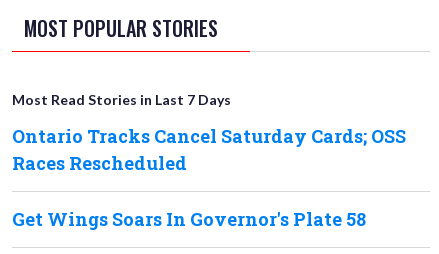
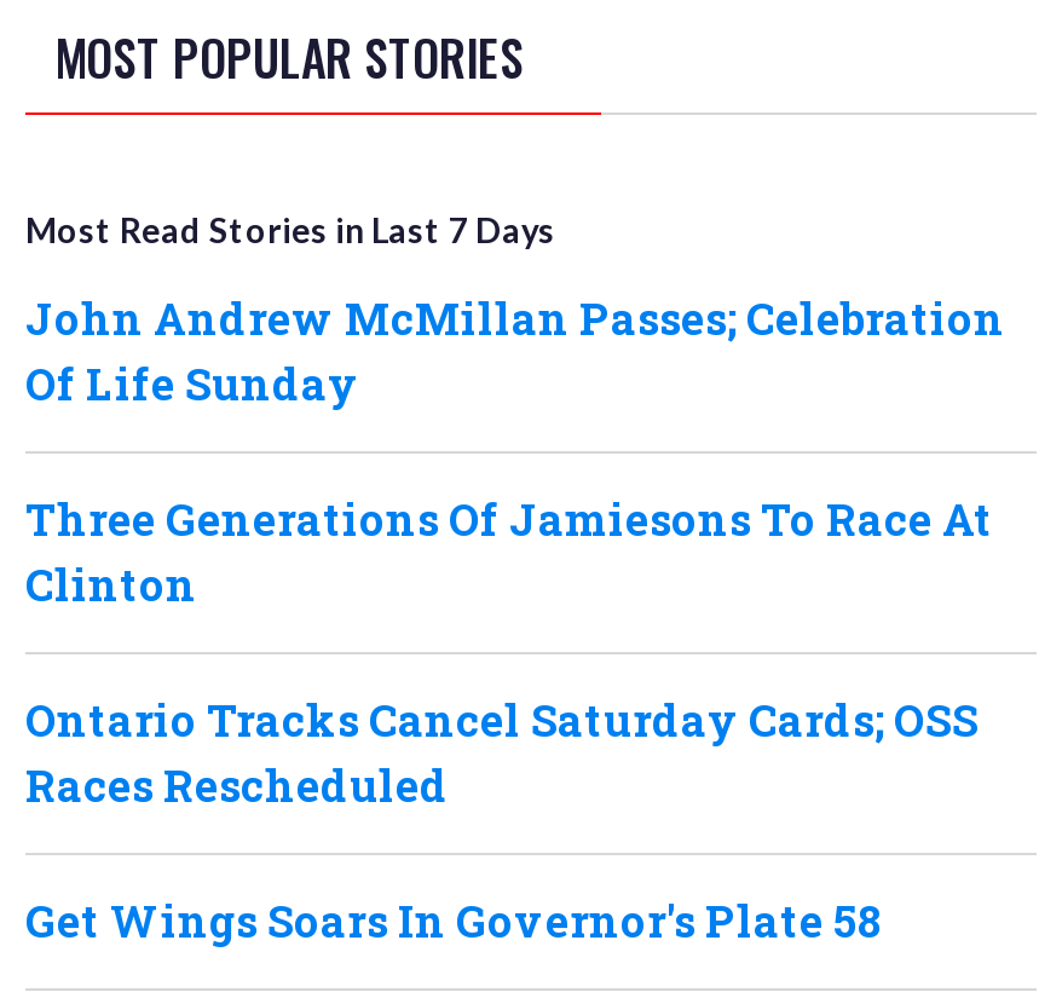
none -> [25,290,1005,614] John Andrew McMillan Passes; Celebration | Of Life Sunday | Three Generations Of Jamiesons To Race At | Clinton

